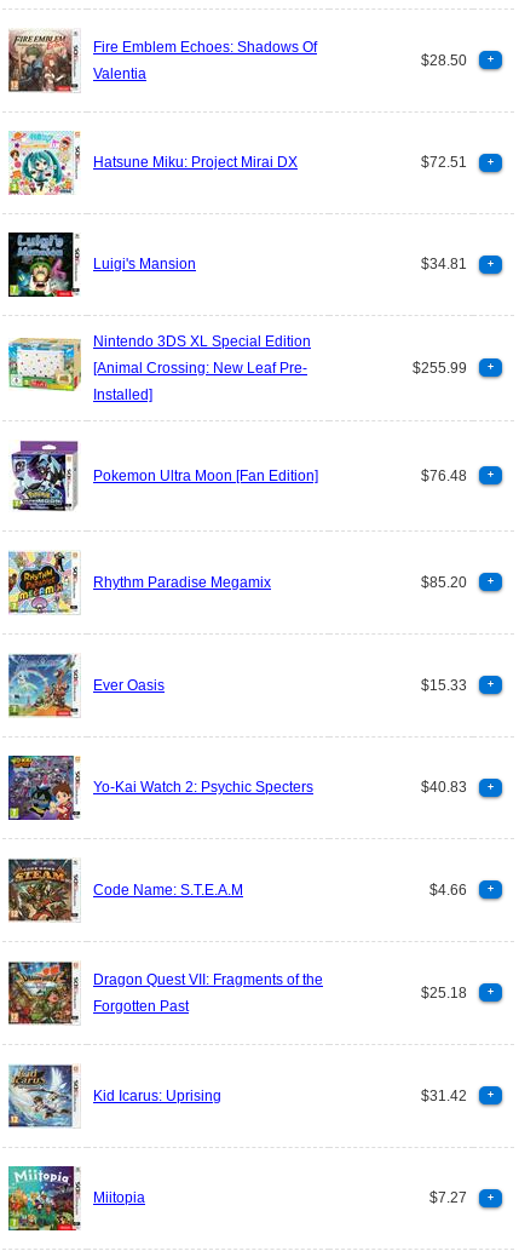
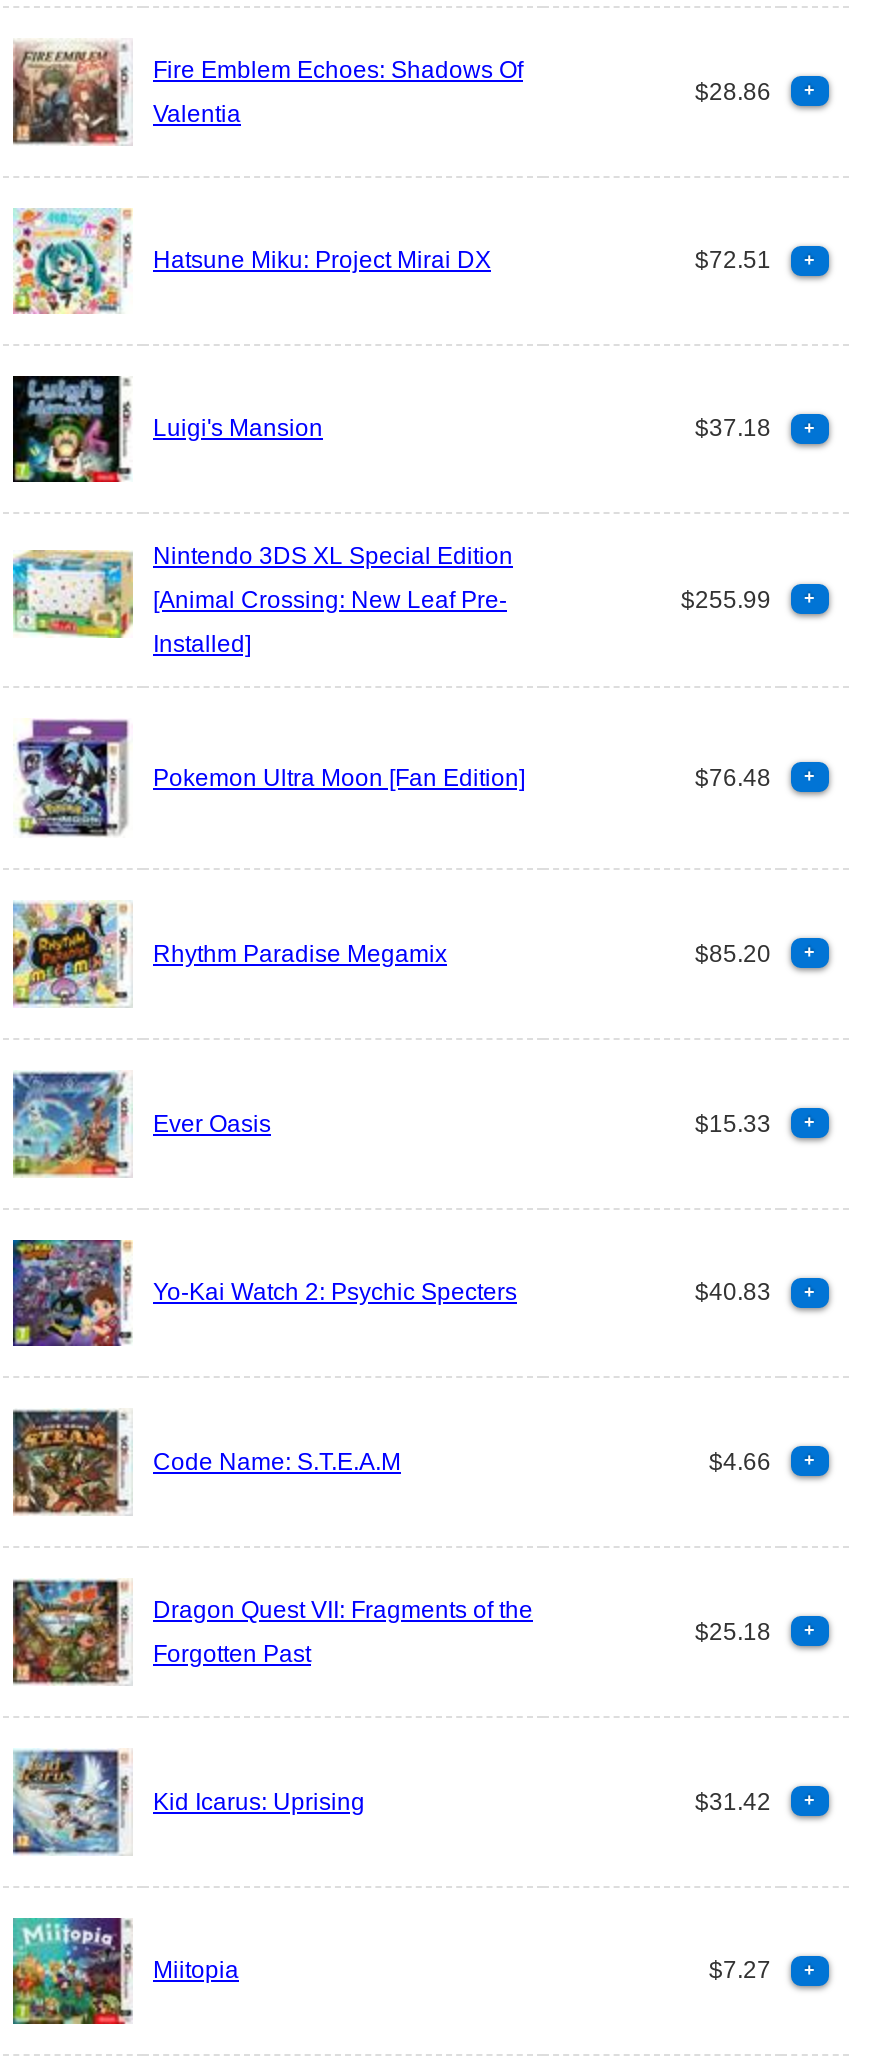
[421,51,467,68] $28.50 -> [695,77,771,105] $28.86
[421,255,467,272] $34.81 -> [695,413,771,441] $37.18

